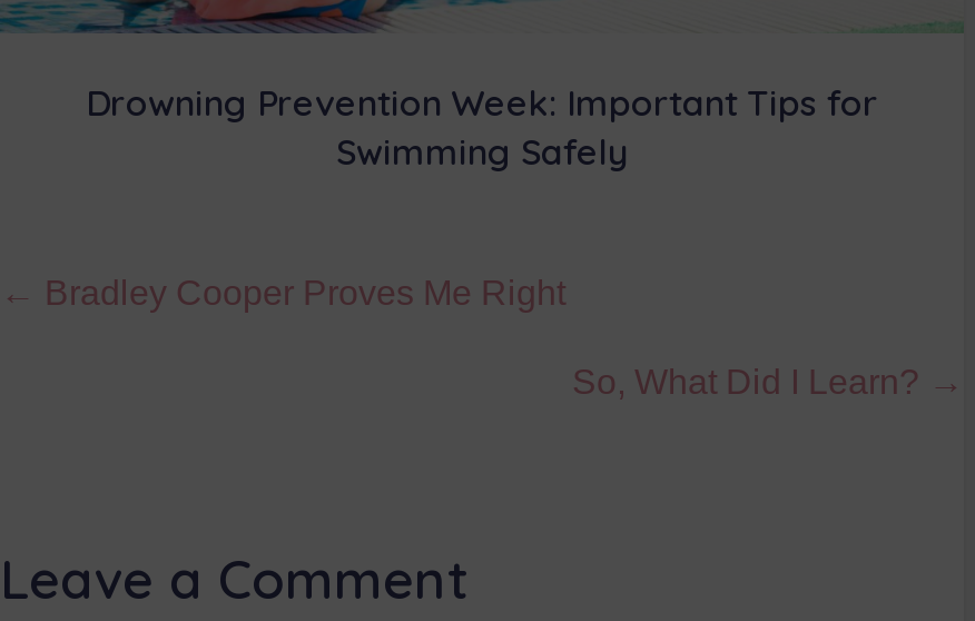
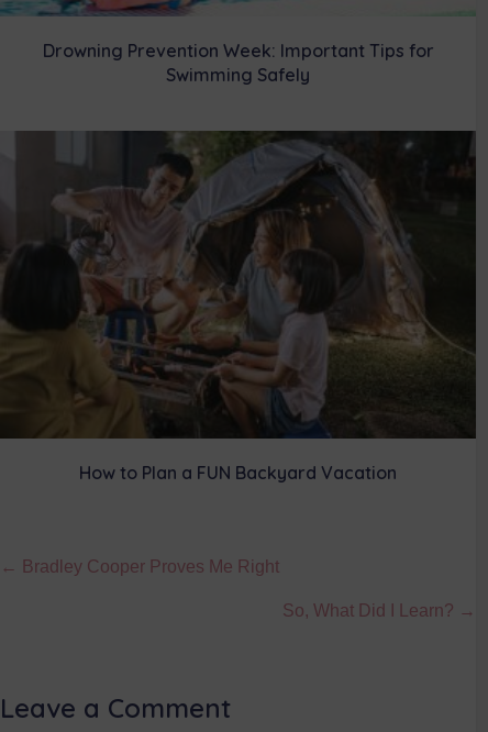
none -> [3,130,477,483] [image] | How to Plan a FUN Backyard Vacation

